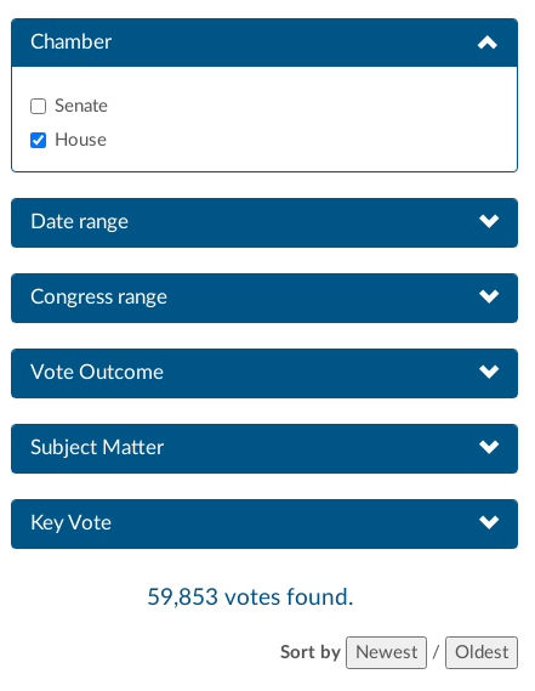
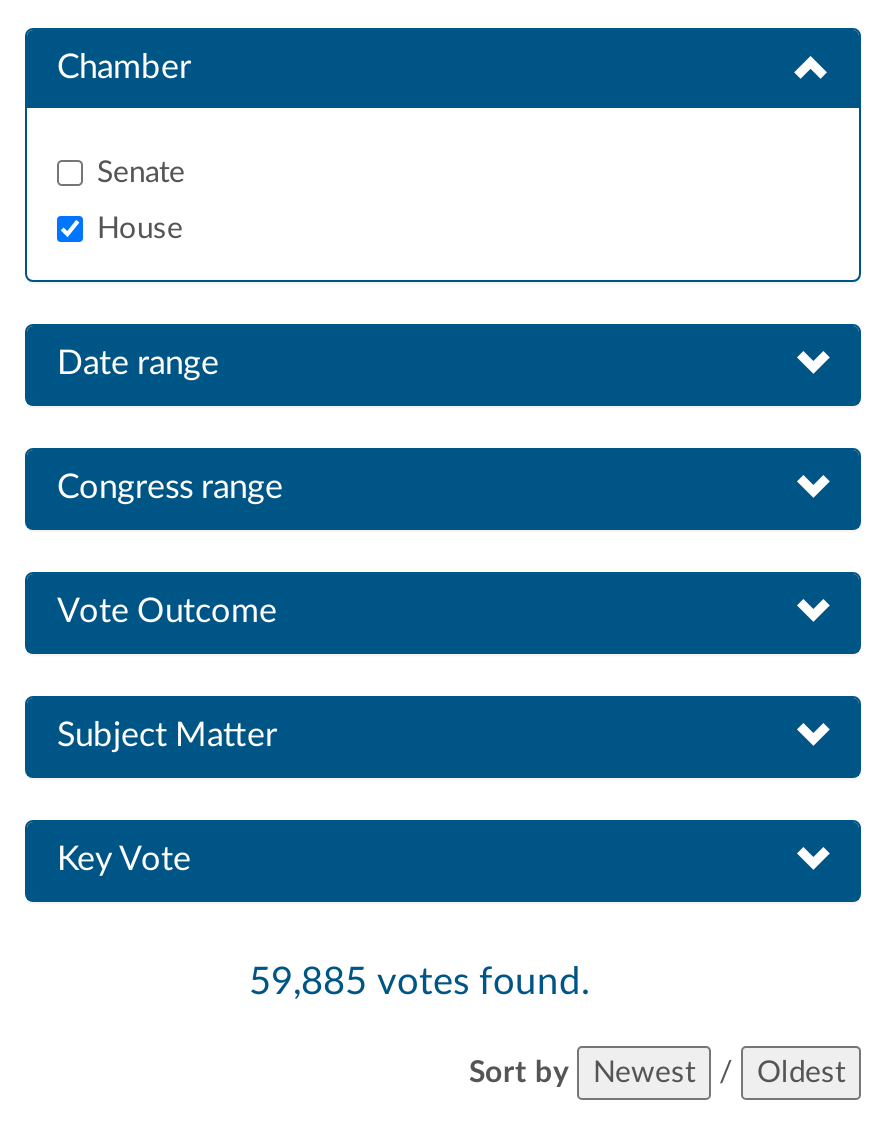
[147,587,353,610] 59,853 votes found. -> [249,964,589,1002] 59,885 votes found.

